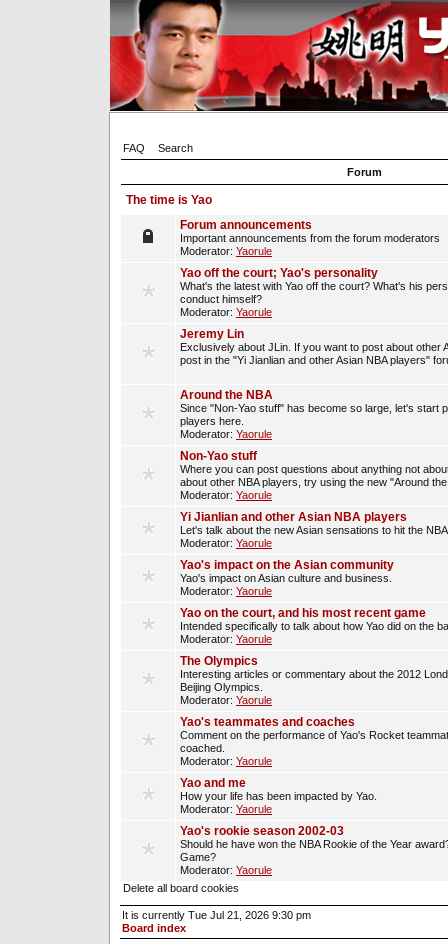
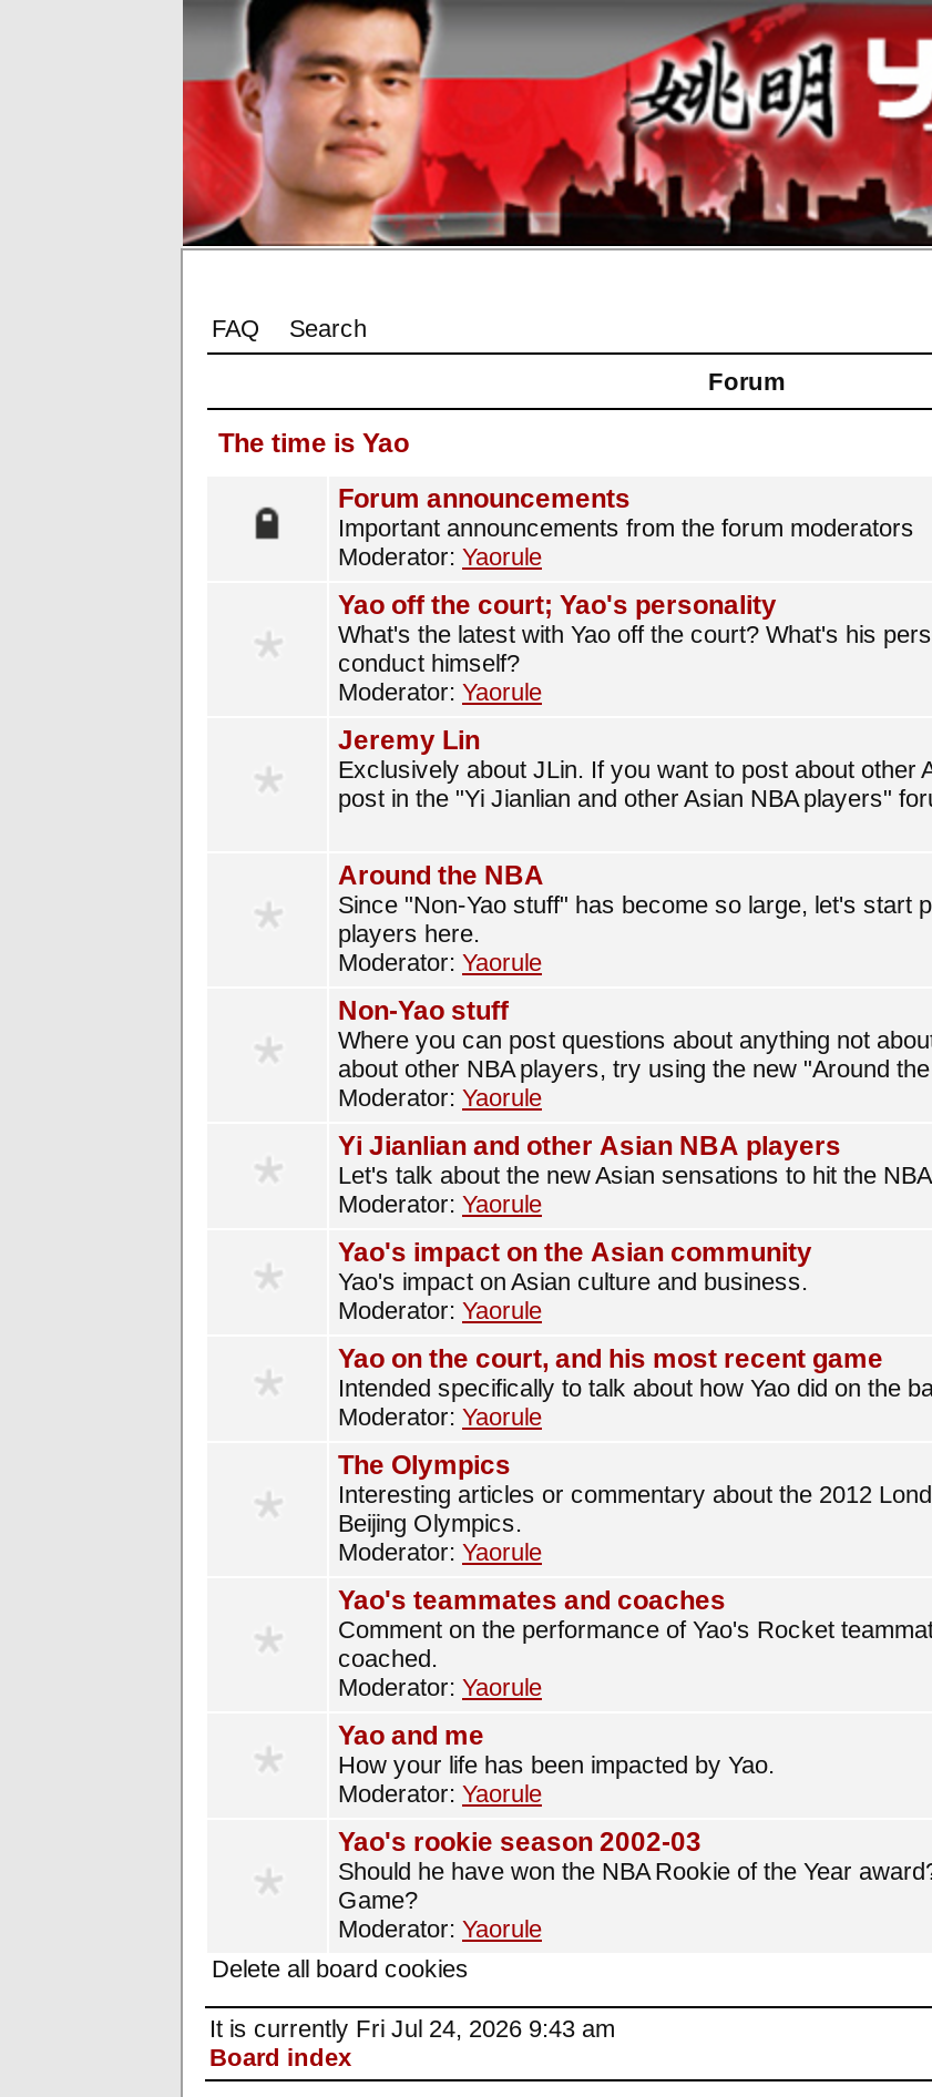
[122,909,311,921] It is currently Tue Jul 21, 2026 9:30 pm -> [209,2015,615,2042] It is currently Fri Jul 24, 2026 9:43 am

